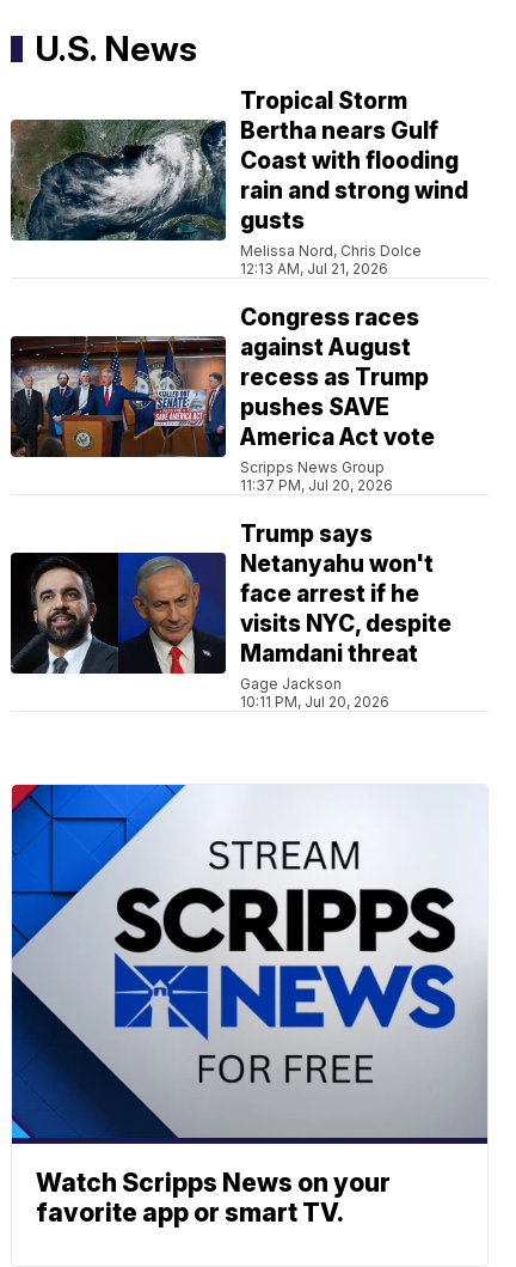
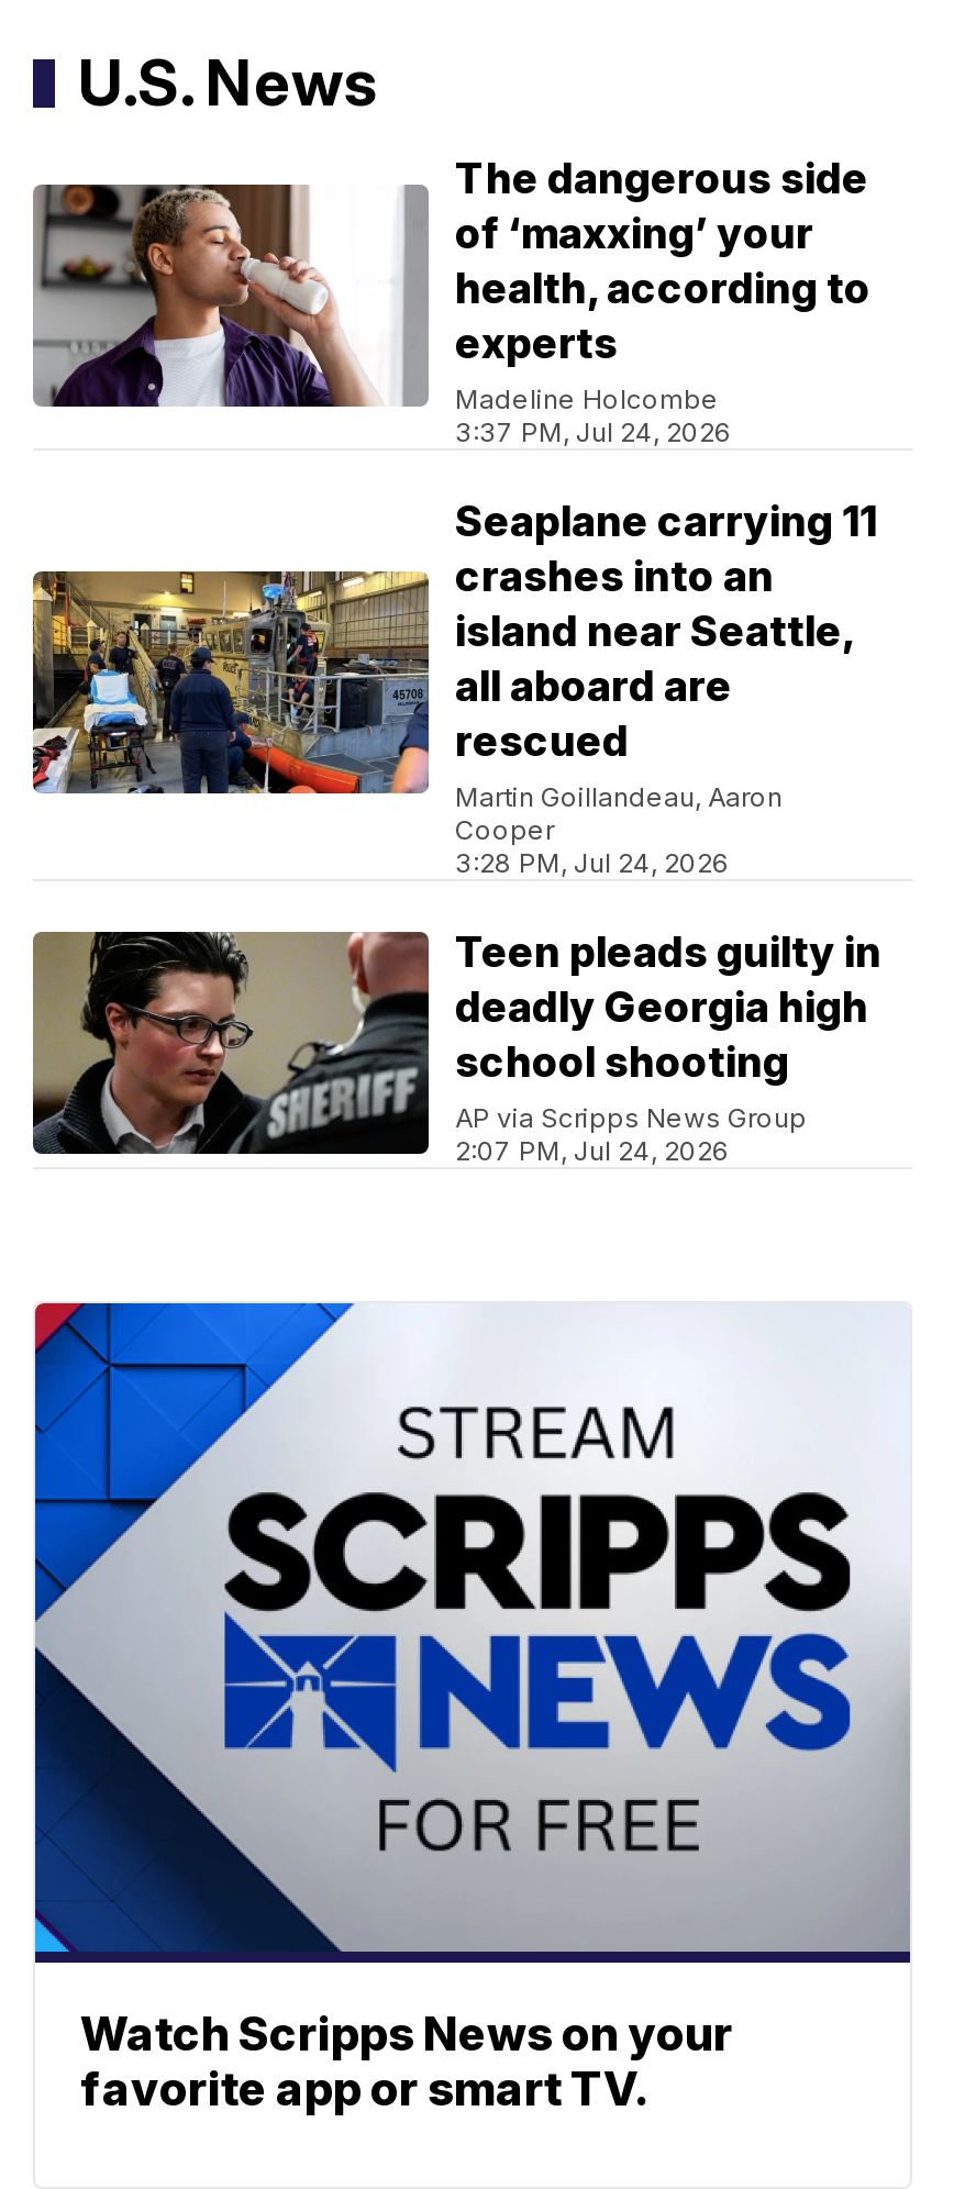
[11,88,468,278] [image] | Tropical Storm | Bertha nears Gulf | Coast with flooding | rain and strong wind | gusts | Melissa Nord, Chris Dolce | 12:13 AM, Jul 21, 2026 -> [33,155,870,449] [image] | The dangerous side | of ‘maxxing’ your | health, according to | experts | Madeline Holcombe | 3:37 PM, Jul 24, 2026
[10,304,435,495] [image] | Congress races | against August | recess as Trump | pushes SAVE | America Act vote | Scripps News Group | 11:37 PM, Jul 20, 2026 -> [31,498,877,880] [image] | Seaplane carrying 11 | crashes into an | island near Seattle, | all aboard are | rescued | Martin Goillandeau, Aaron | Cooper | 3:28 PM, Jul 24, 2026
[10,521,451,711] [image] | Trump says | Netanyahu won't | face arrest if he | visits NYC, despite | Mamdani threat | Gage Jackson | 10:11 PM, Jul 20, 2026 -> [31,929,881,1168] [image] | Teen pleads guilty in | deadly Georgia high | school shooting | AP via Scripps News Group | 2:07 PM, Jul 24, 2026

